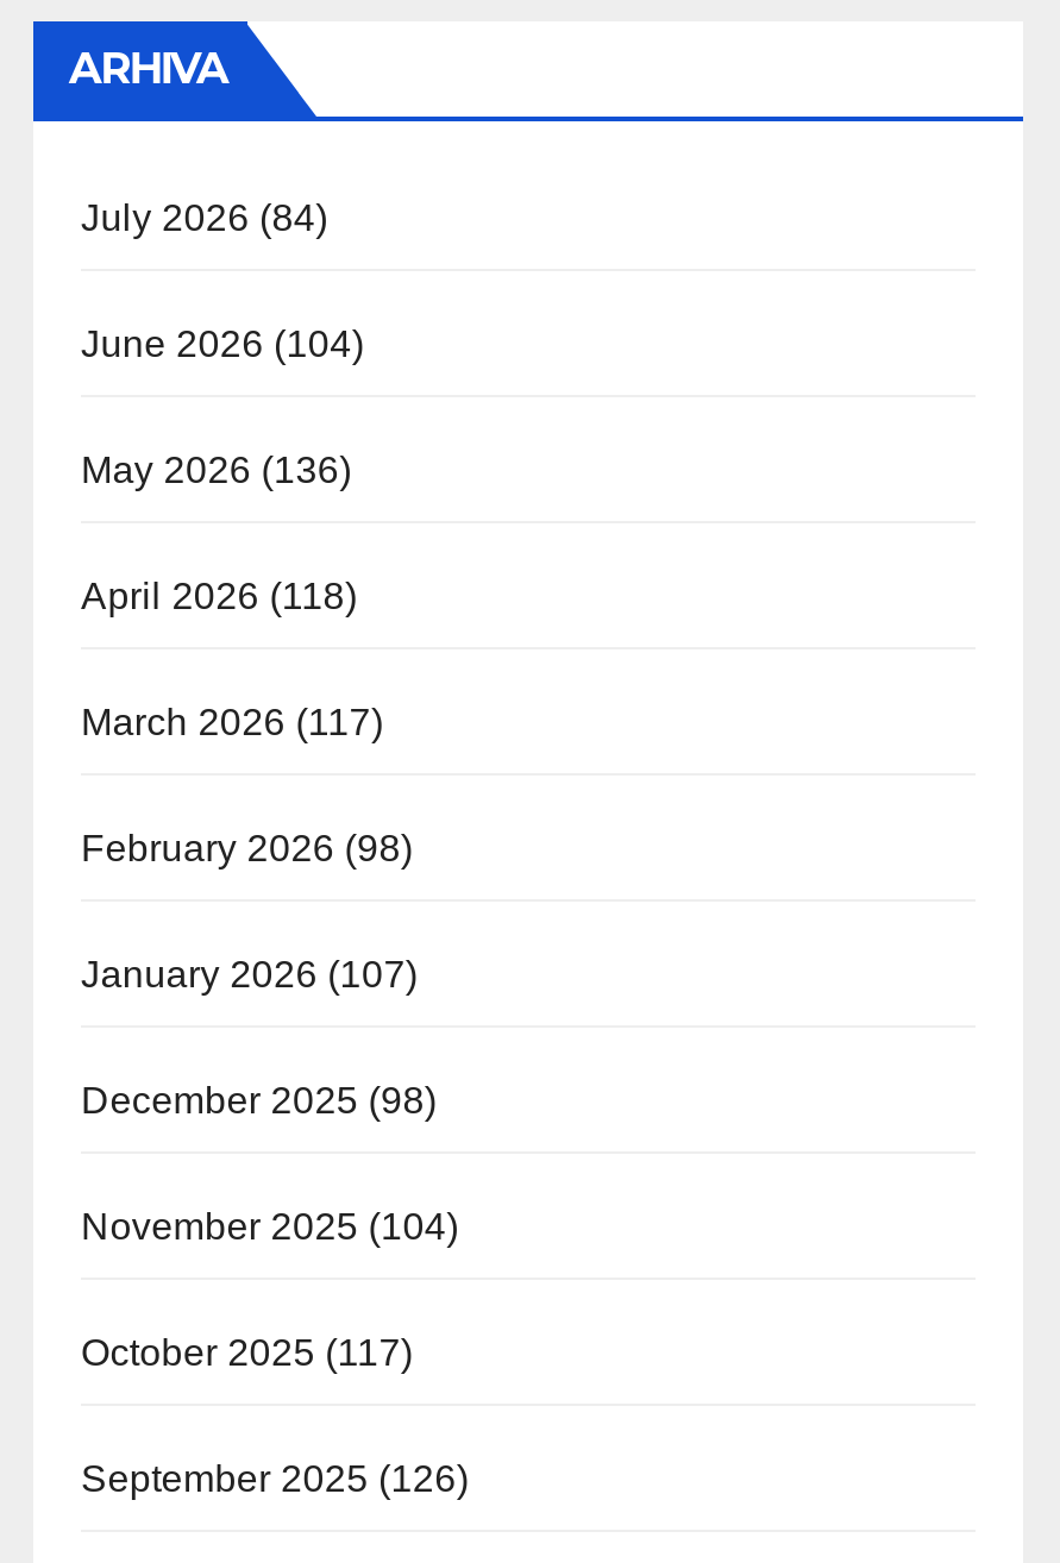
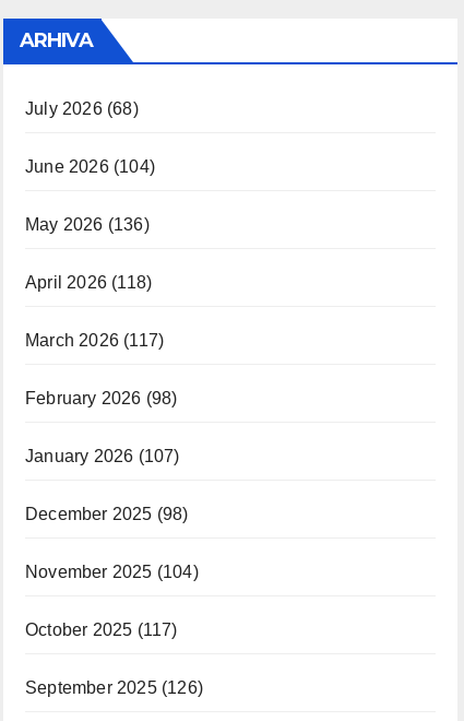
[81,197,328,238] July 2026 (84) -> [25,99,138,118] July 2026 (68)

